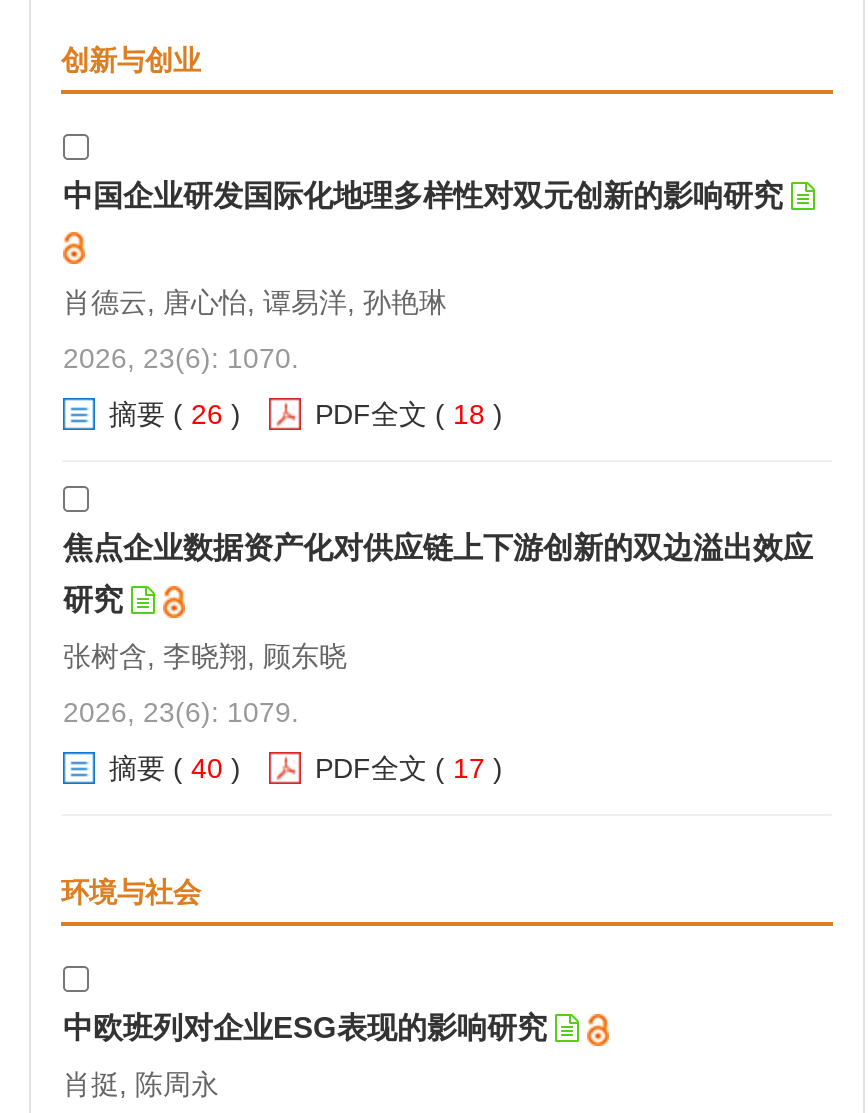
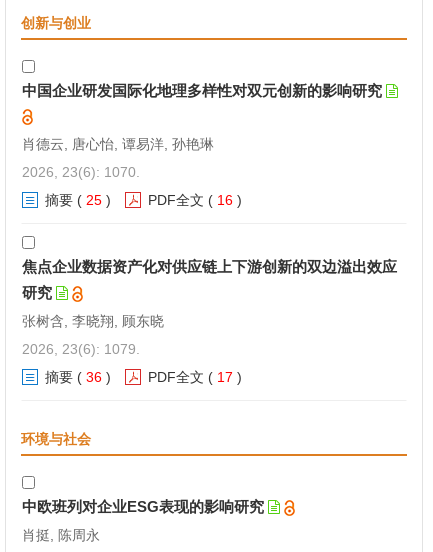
[109,398,249,430] 摘要( 26) -> [45,192,115,208] 摘要( 25)
[315,398,503,430] PDF全文 ( 18) -> [148,192,242,208] PDF全文 ( 16)
[109,752,249,784] 摘要( 40) -> [45,369,115,385] 摘要( 36)

